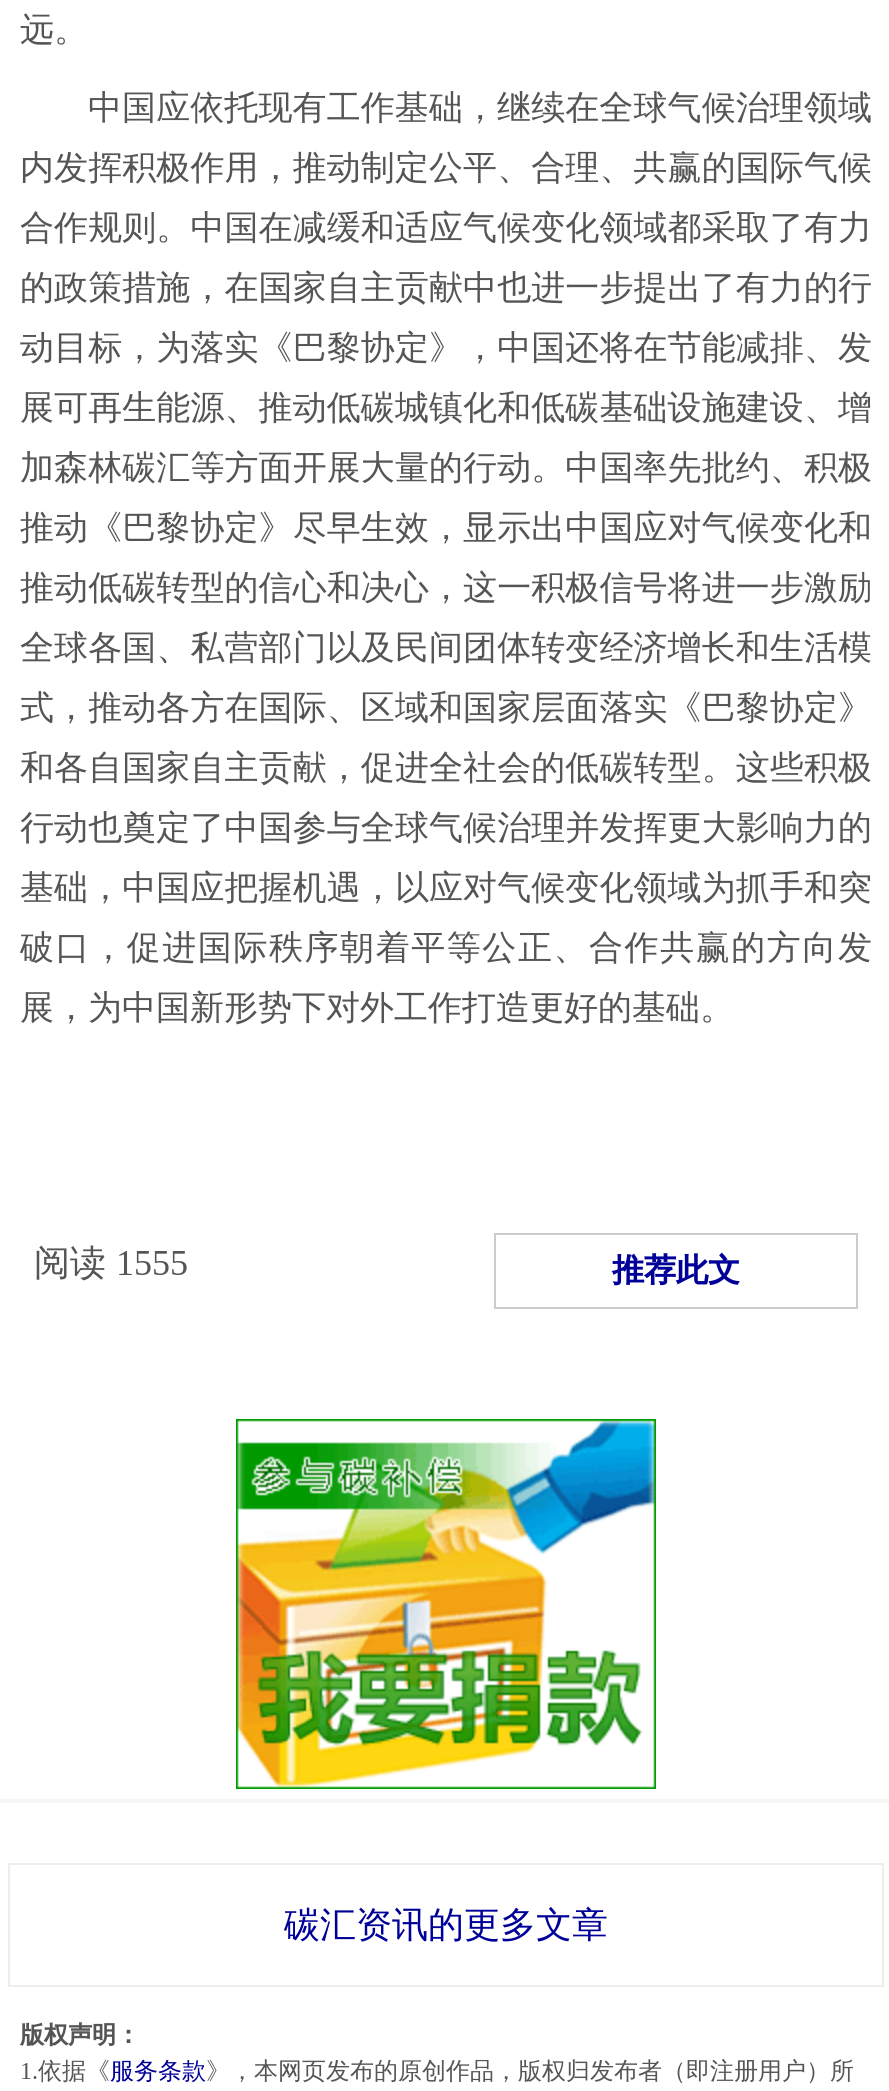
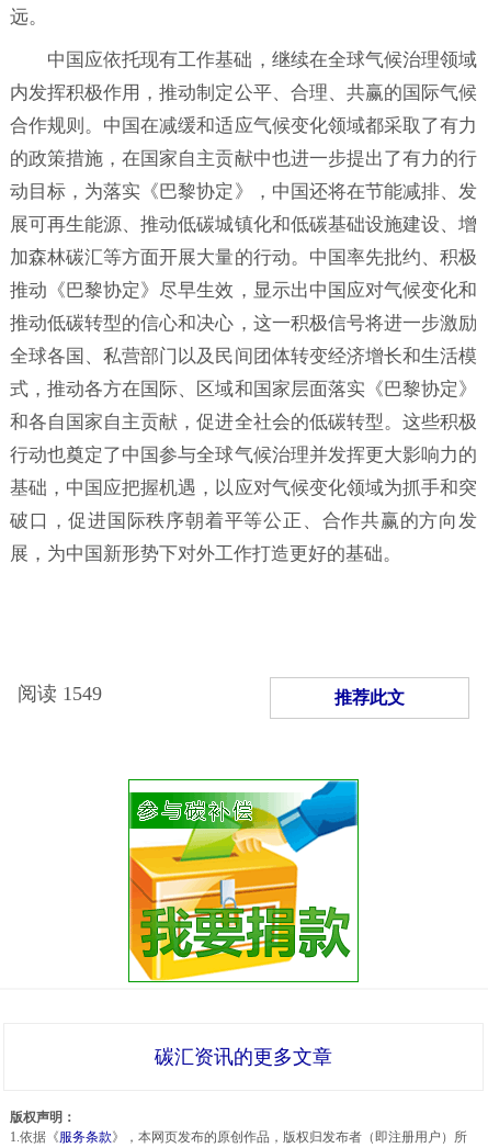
[34,1243,188,1283] 阅读 1555 -> [18,683,102,705] 阅读 1549

